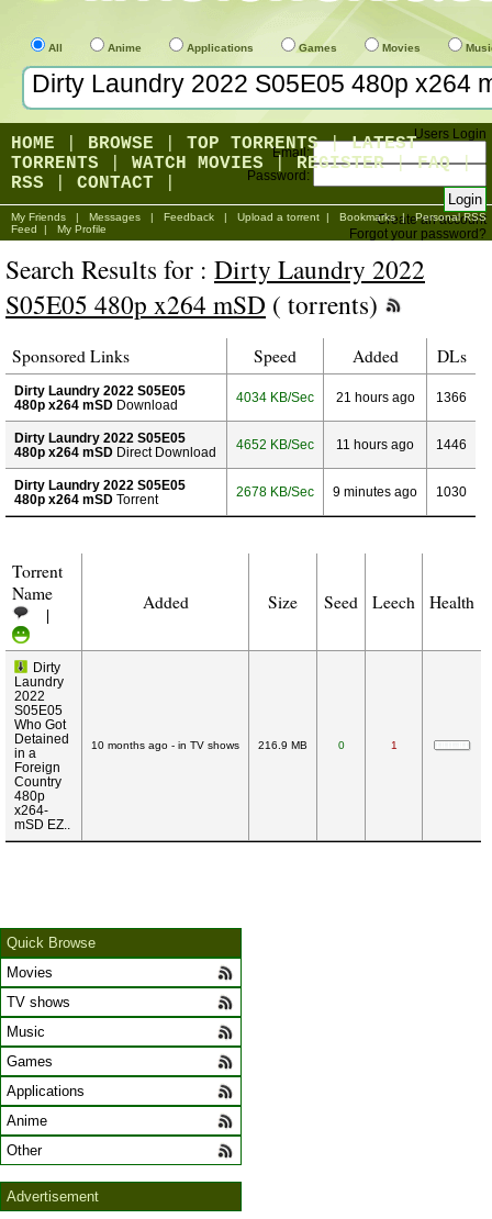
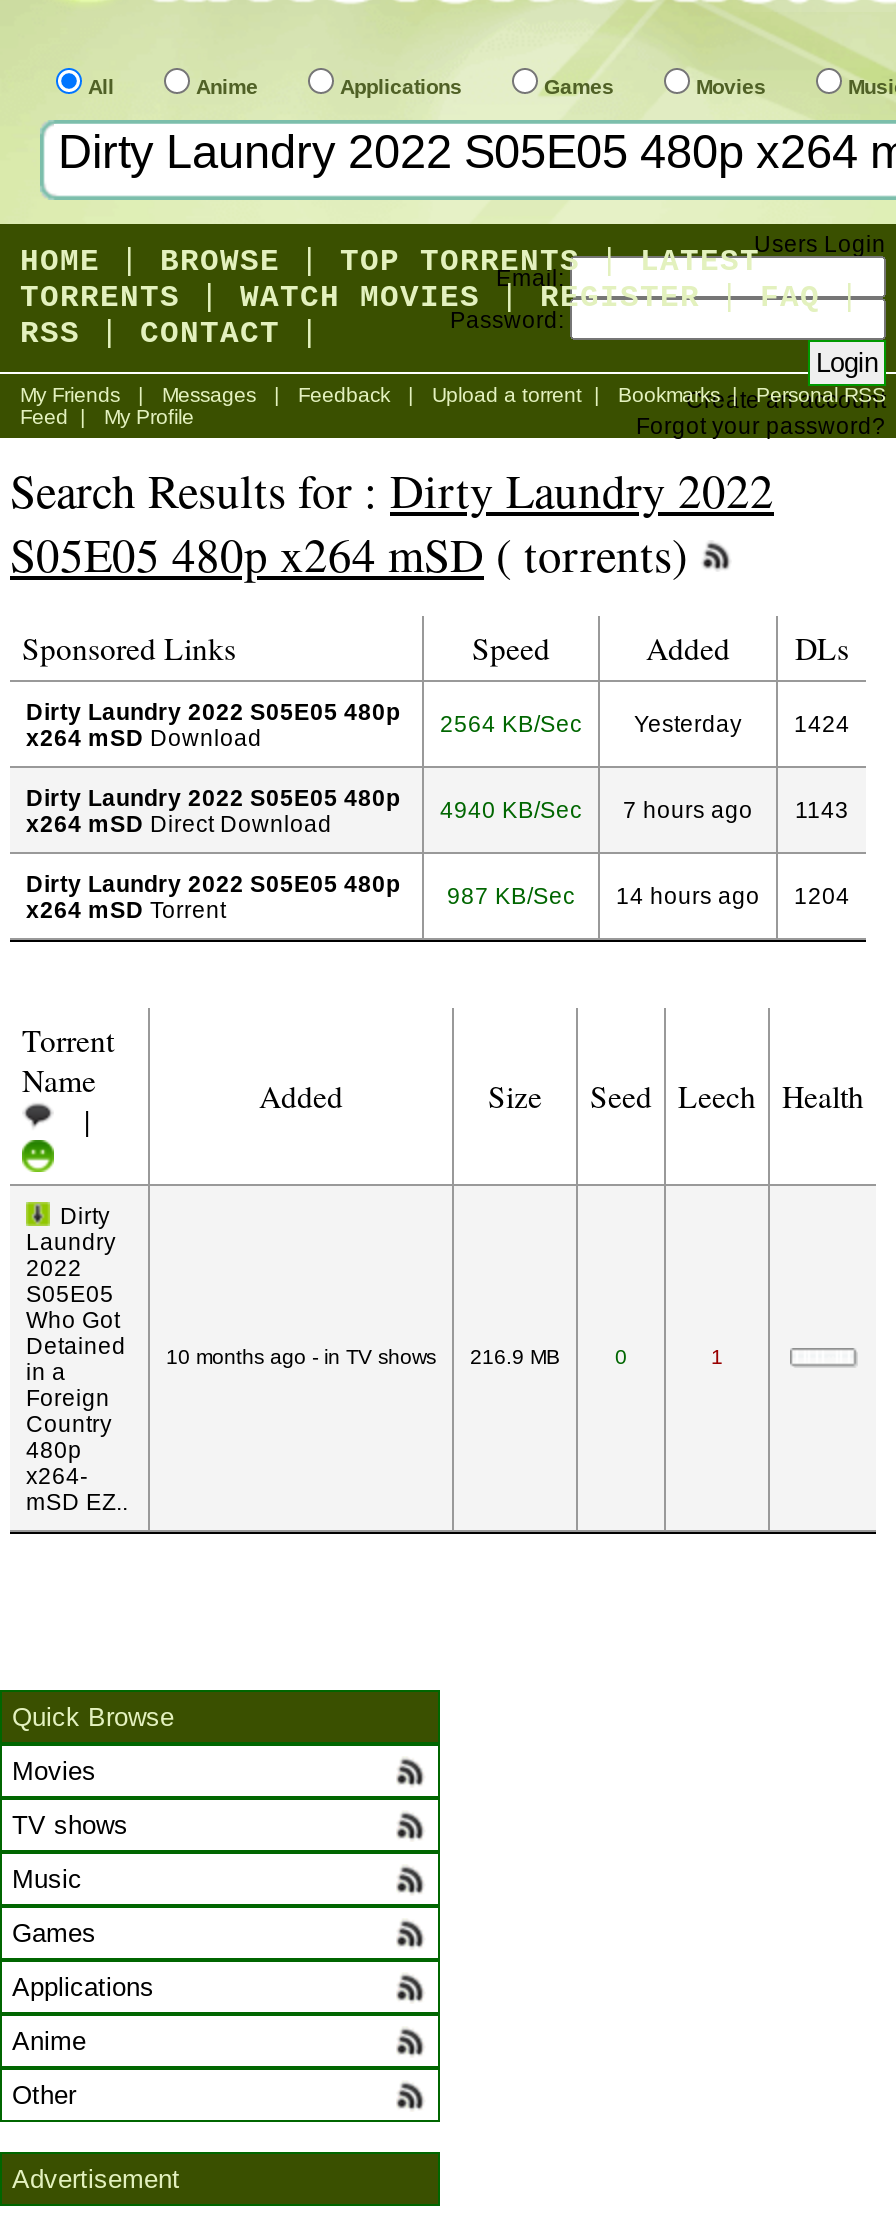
[236,390,467,404] 4034 KB/Sec | 21 hours ago | 1366 -> [440,710,850,736] 2564 KB/Sec | Yesterday | 1424
[236,437,467,451] 4652 KB/Sec | 11 hours ago | 1446 -> [440,796,849,822] 4940 KB/Sec | 7 hours ago | 1143
[236,484,467,499] 2678 KB/Sec | 9 minutes ago | 1030 -> [447,882,850,908] 987 KB/Sec | 14 hours ago | 1204

